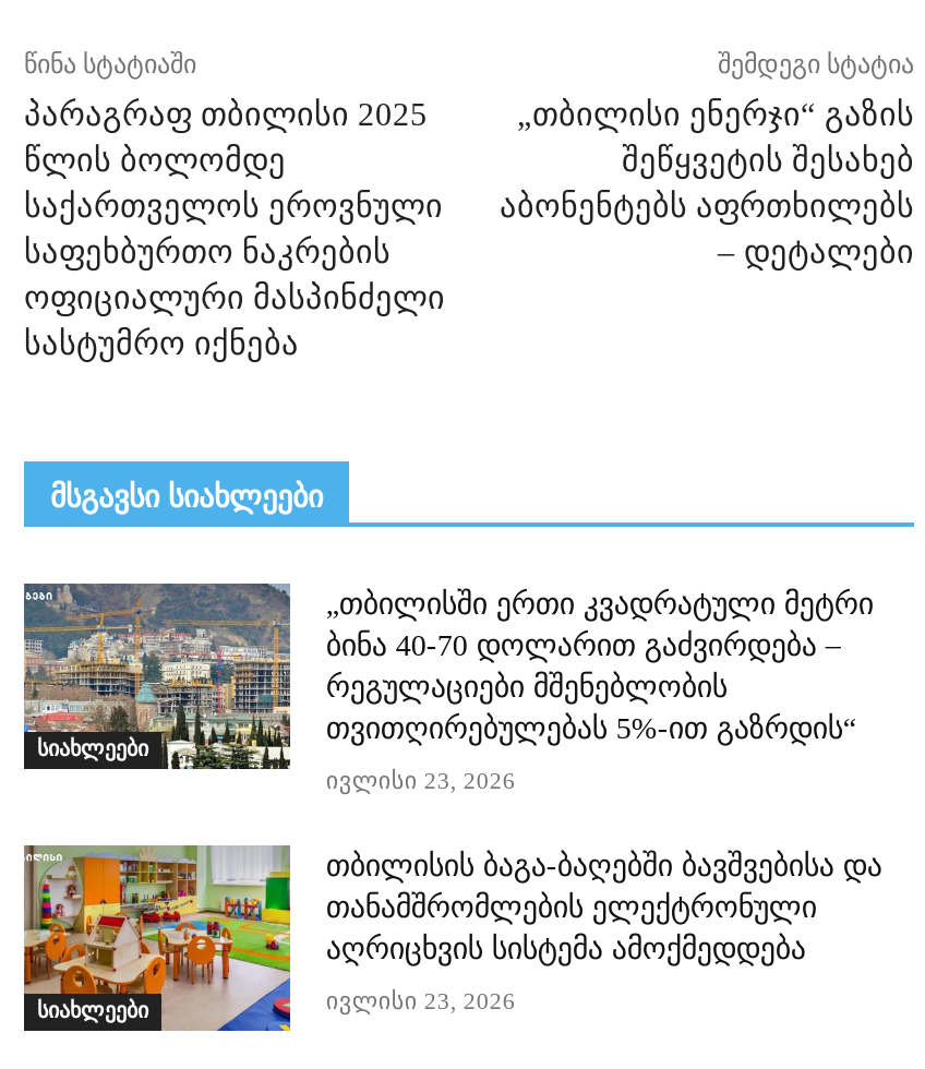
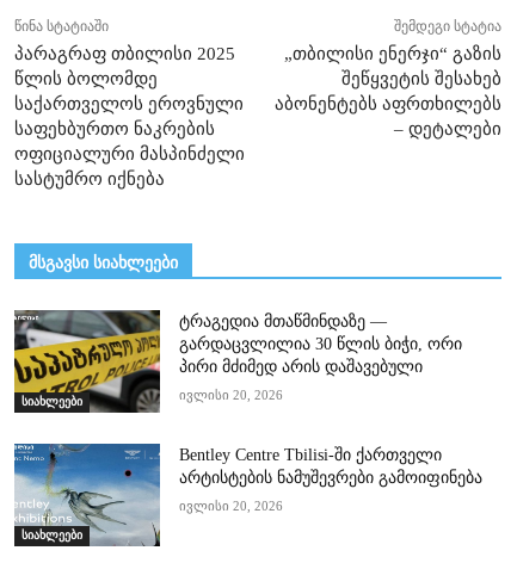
[22,581,874,771] [image] | „თბილისში ერთი კვადრატული მეტრი | ბინა 40-70 დოლარით გაძვირდება – | რეგულაციები მშენებლობის | თვითღირებულებას 5%-ით გაზრდის“ -> [13,309,463,413] [image] | ტრაგედია მთაწმინდაზე — | გარდაცვლილია 30 წლის ბიჭი, ორი | პირი მძიმედ არის დაშავებული
[326,766,516,792] ივლისი 23, 2026 -> [180,388,283,402] ივლისი 20, 2026
[22,843,882,1031] [image] | თბილისის ბაგა-ბაღებში ბავშვებისა და | თანამშრომლების ელექტრონული | აღრიცხვის სისტემა ამოქმედდება -> [13,443,483,547] [image] | Bentley Centre Tbilisi-ში ქართველი | არტისტების ნამუშევრები გამოიფინება
[326,986,516,1012] ივლისი 23, 2026 -> [180,499,283,513] ივლისი 20, 2026

